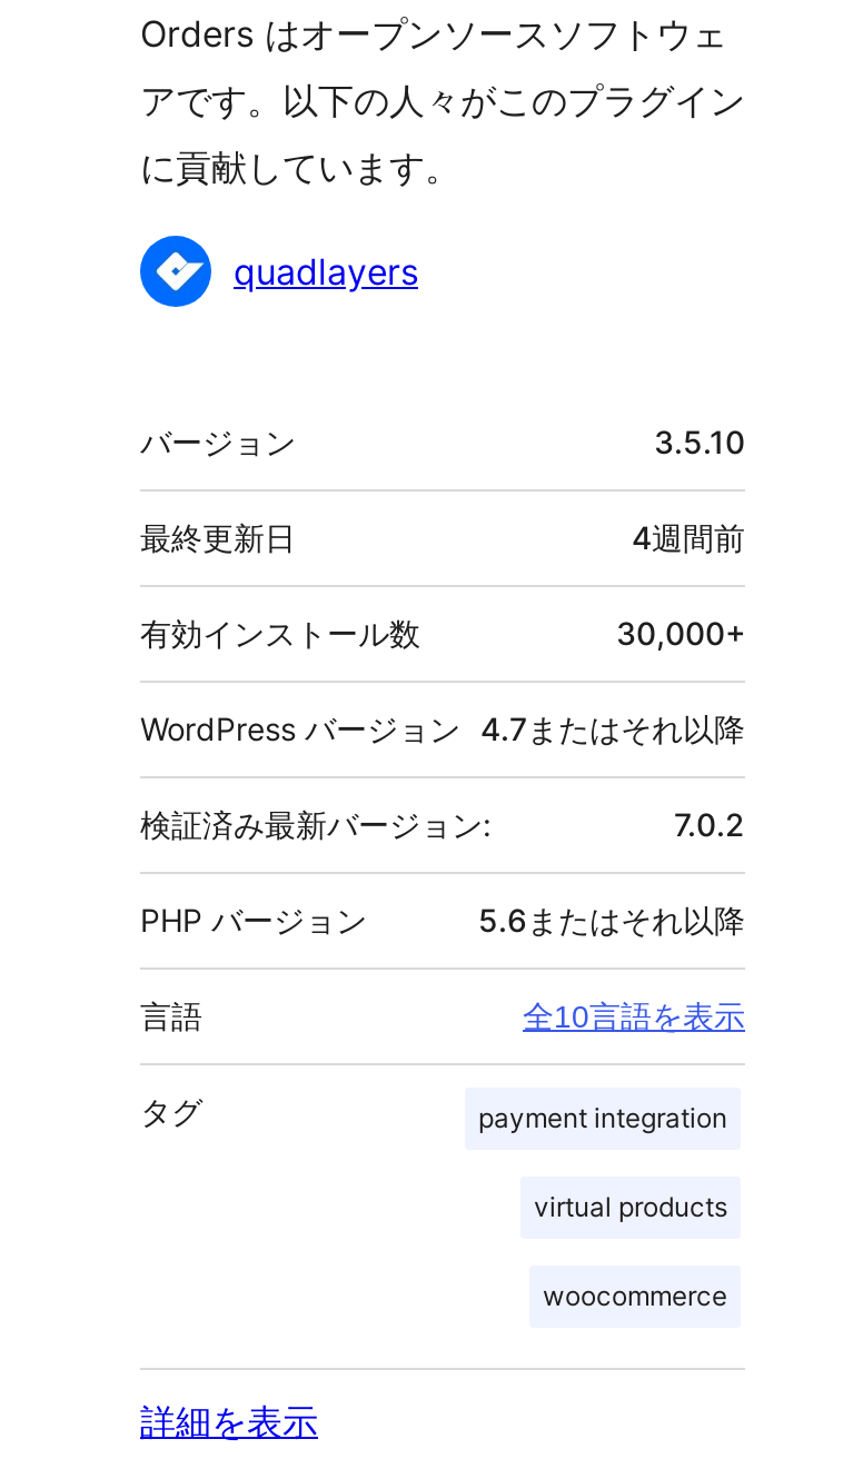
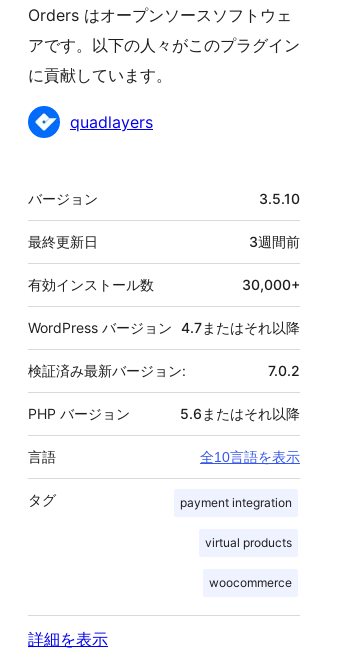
[632,519,745,557] 4週間前 -> [249,233,300,250] 3週間前

